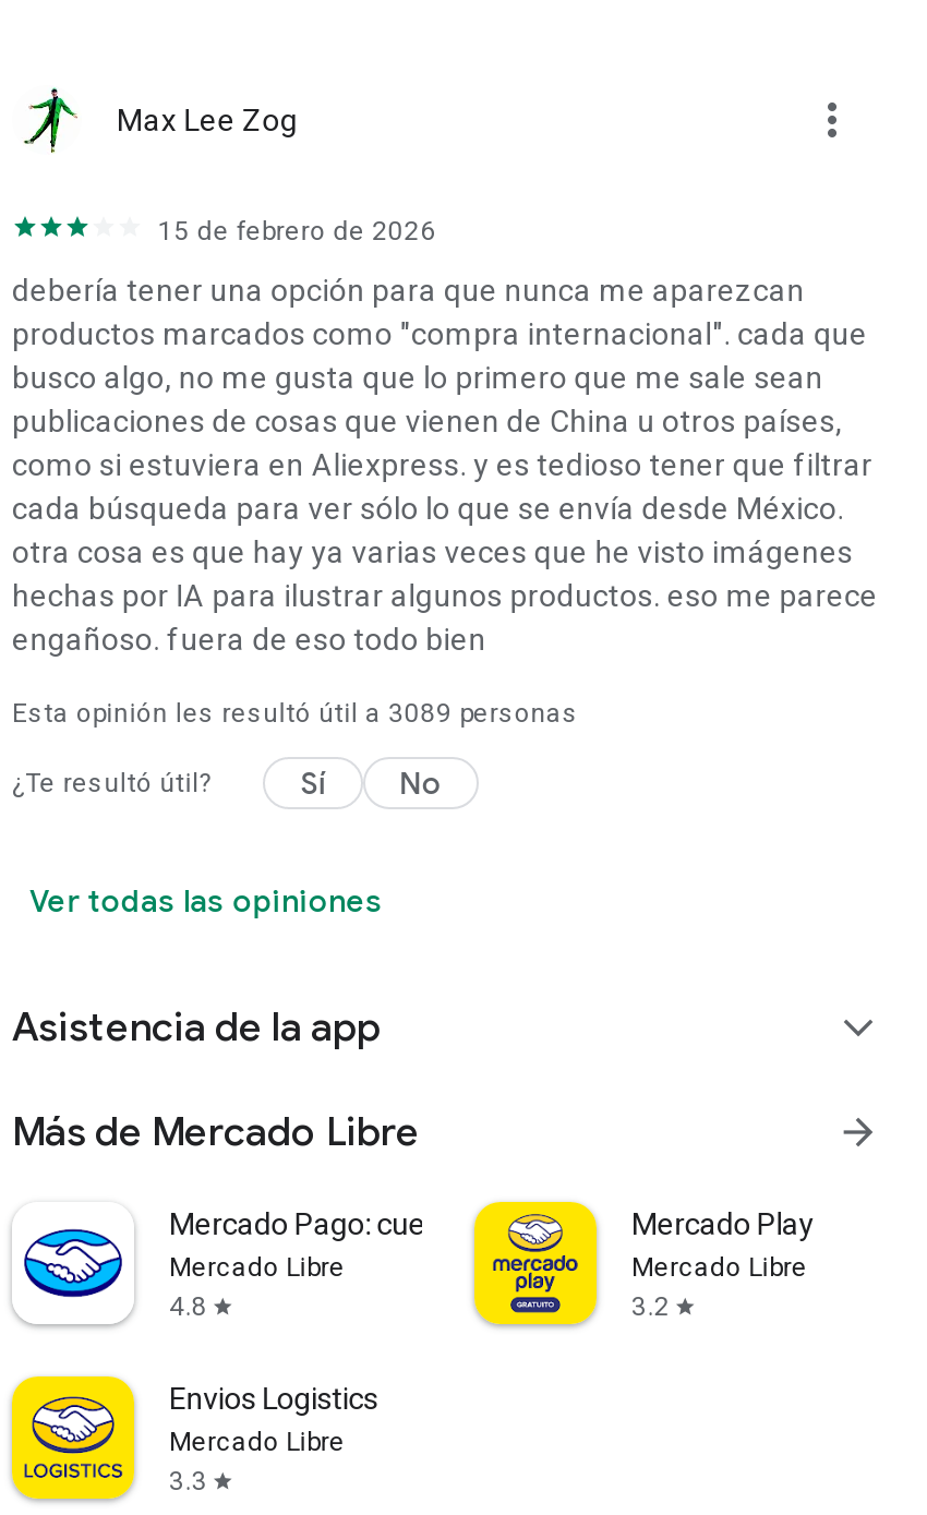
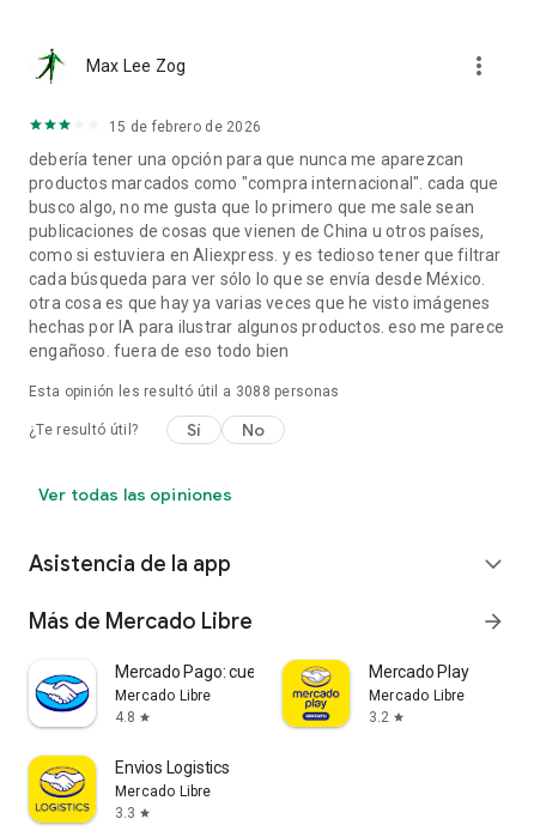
[12,698,578,729] Esta opinión les resultó útil a 3089 personas -> [29,383,339,400] Esta opinión les resultó útil a 3088 personas

